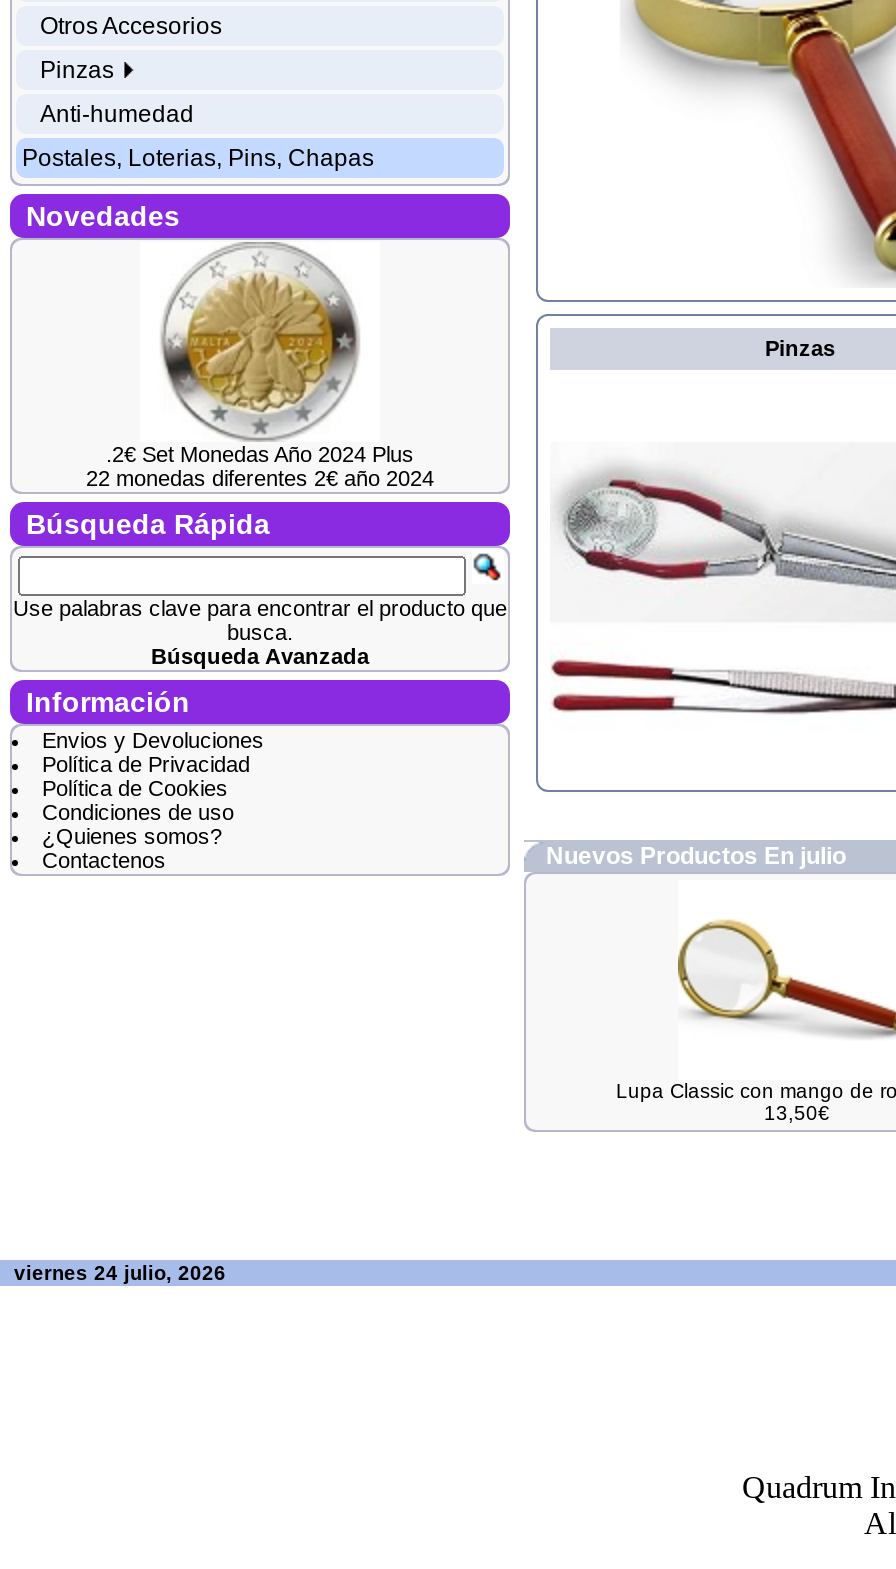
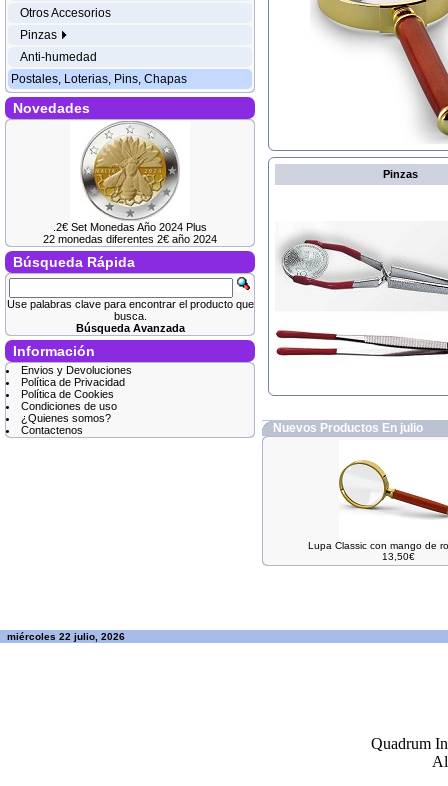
[2,1262,238,1284] viernes 24 julio, 2026 -> [1,631,131,642] miércoles 22 julio, 2026

